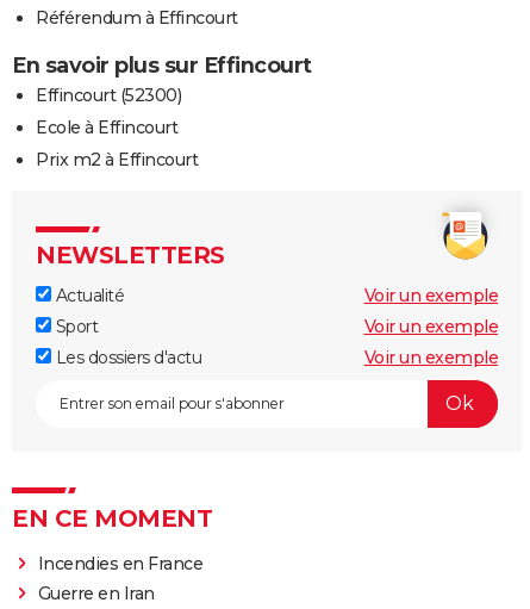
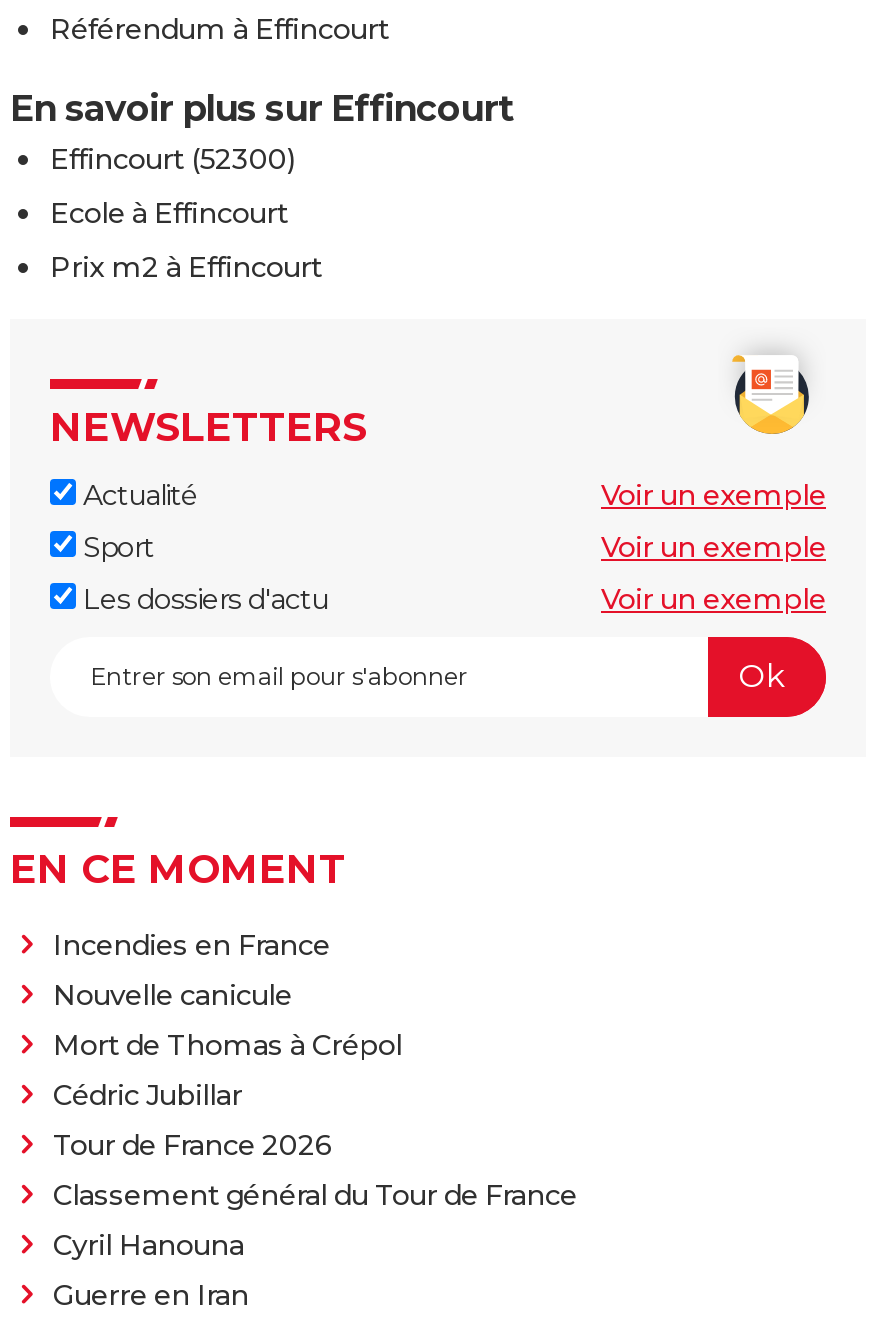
none -> [53,976,577,1262] Nouvelle canicule | Mort de Thomas à Crépol | Cédric Jubillar | Tour de France 2026 | Classement général du Tour de France | Cyril Hanouna

